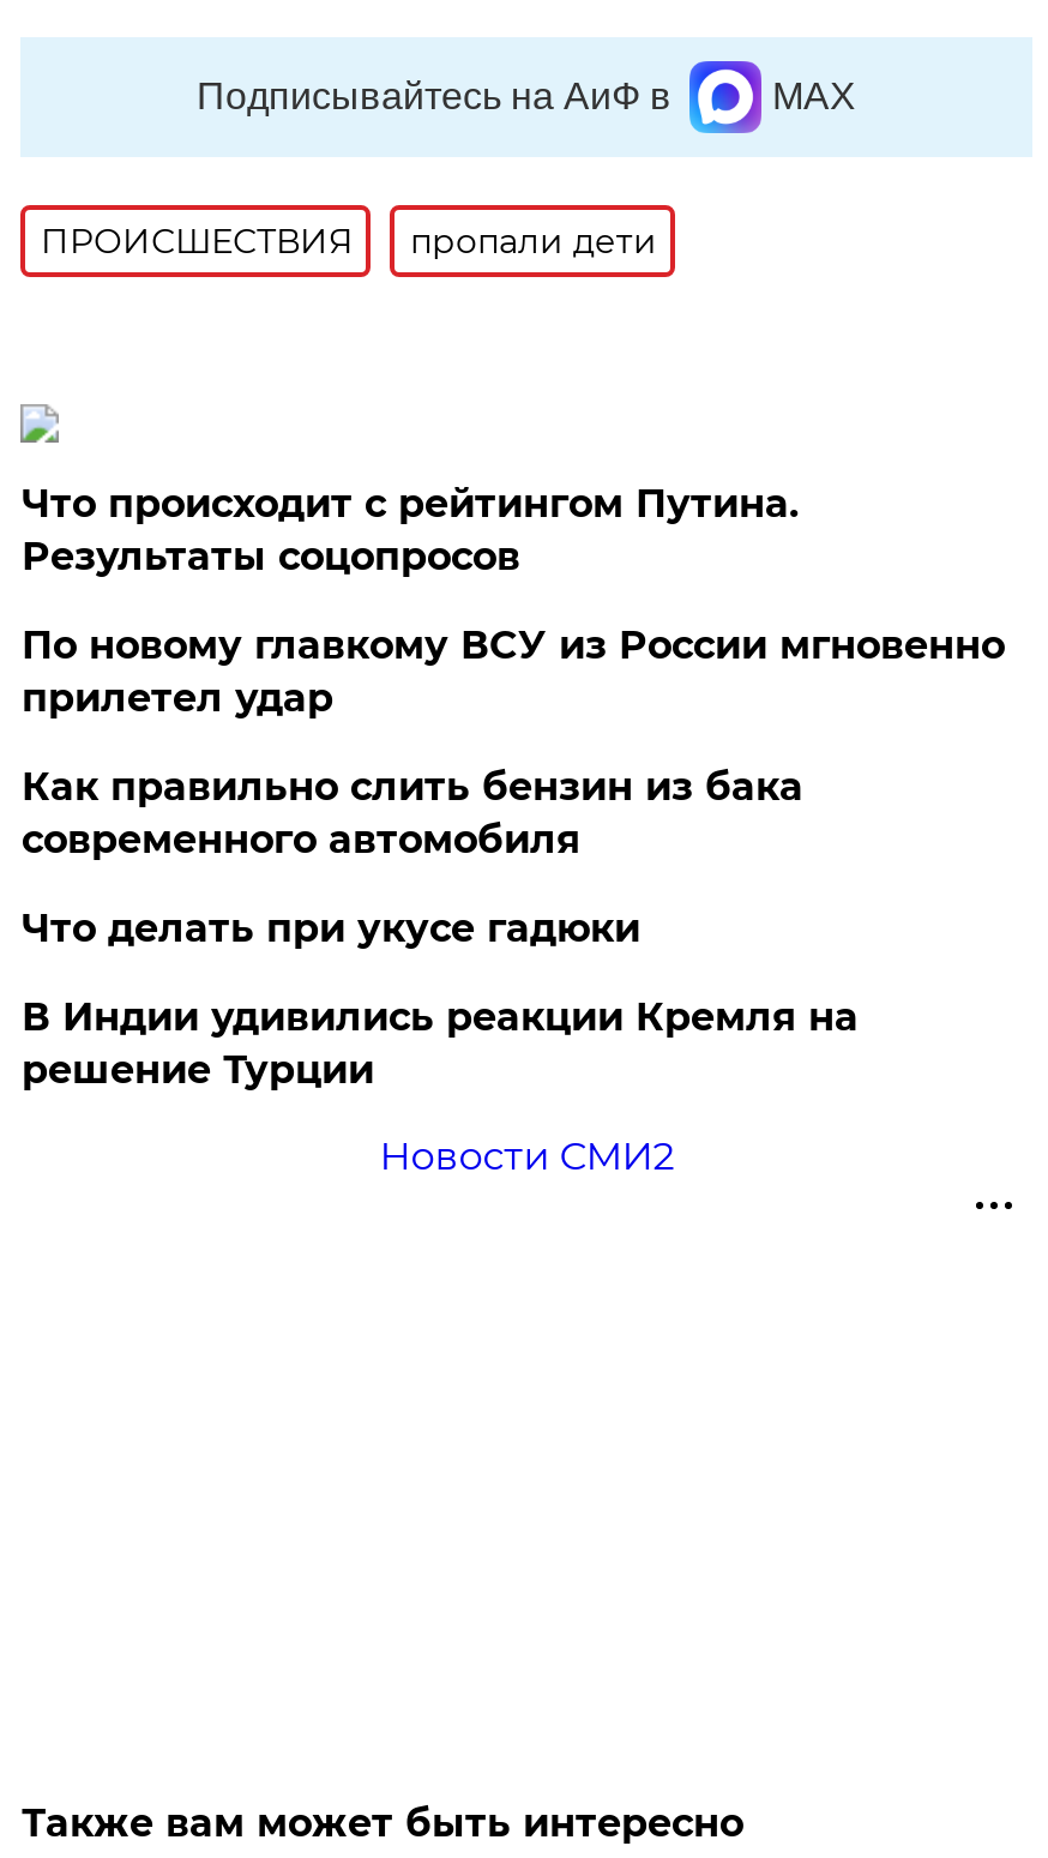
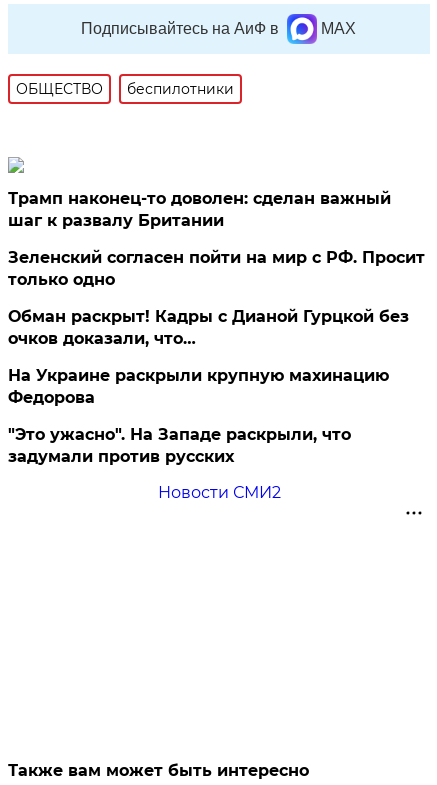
[41,219,657,262] ПРОИСШЕСТВИЯ | пропали дети -> [16,80,234,98] ОБЩЕСТВО | беспилотники
[21,481,798,579] Что происходит с рейтингом Путина. | Результаты соцопросов -> [8,189,391,230] Трамп наконец-то доволен: сделан важный | шаг к развалу Британии
[21,622,1005,721] По новому главкому ВСУ из России мгновенно | прилетел удар -> [8,248,425,289] Зеленский согласен пойти на мир с РФ. Просит | только одно
[21,764,803,862] Как правильно слить бензин из бака | современного автомобиля -> [8,307,409,348] Обман раскрыт! Кадры с Дианой Гурцкой без | очков доказали, что…
[21,905,640,951] Что делать при укусе гадюки -> [8,366,389,407] На Украине раскрыли крупную махинацию | Федорова
[21,994,858,1092] В Индии удивились реакции Кремля на | решение Турции -> [8,425,351,466] "Это ужасно". На Западе раскрыли, что | задумали против русских

